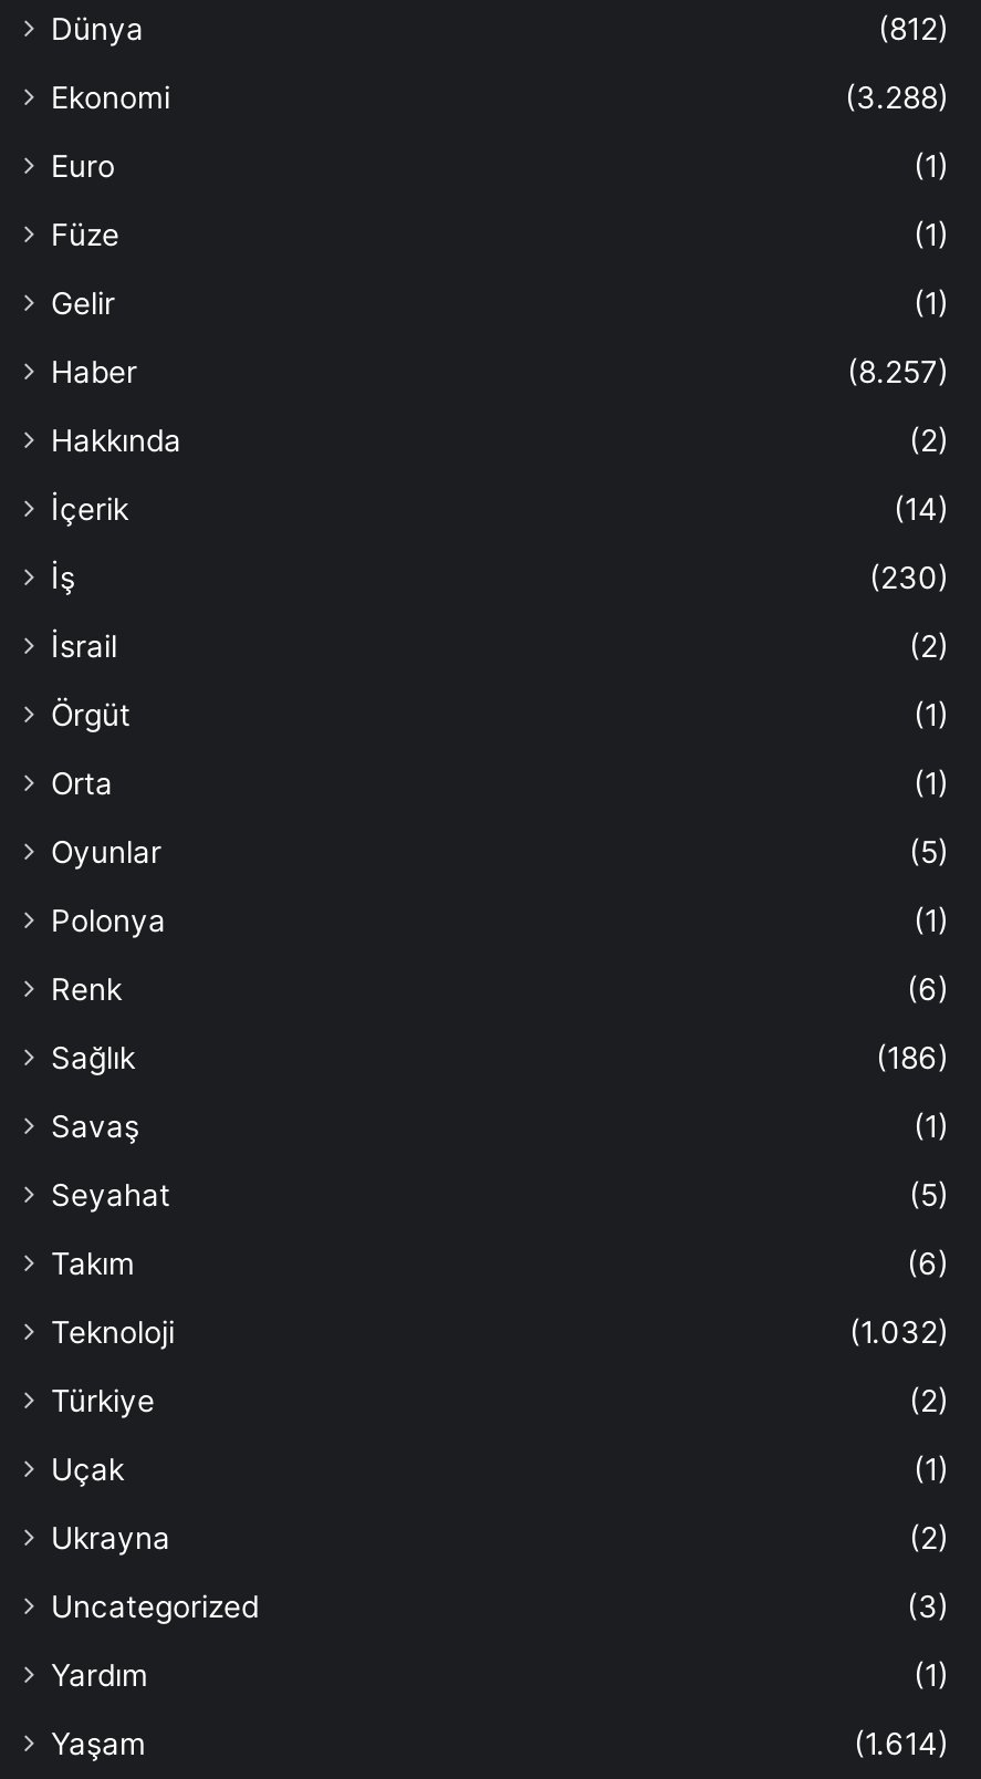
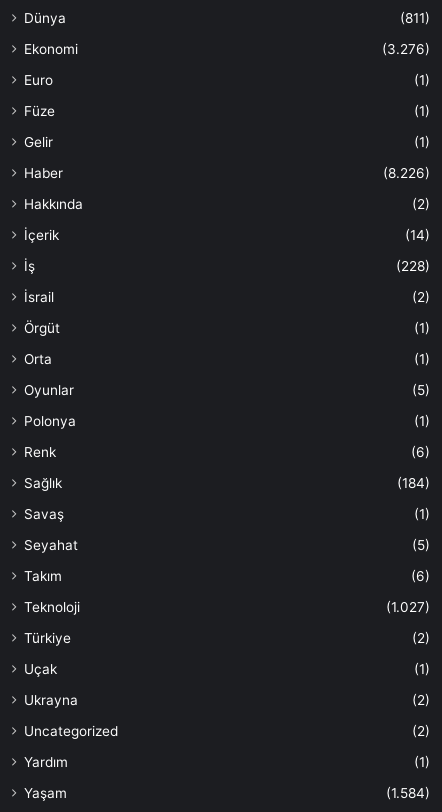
[878,11,949,47] (812) -> [400,10,430,26] (811)
[845,80,949,115] (3.288) -> [382,41,430,57] (3.276)
[847,354,949,390] (8.257) -> [383,165,430,181] (8.226)
[869,560,949,595] (230) -> [396,258,430,274] (228)
[876,1040,949,1076] (186) -> [397,475,430,491] (184)
[849,1315,949,1350] (1.032) -> [386,599,430,615] (1.027)
[907,1589,949,1624] (3) -> [412,723,430,739] (2)
[854,1726,949,1762] (1.614) -> [386,785,430,801] (1.584)

